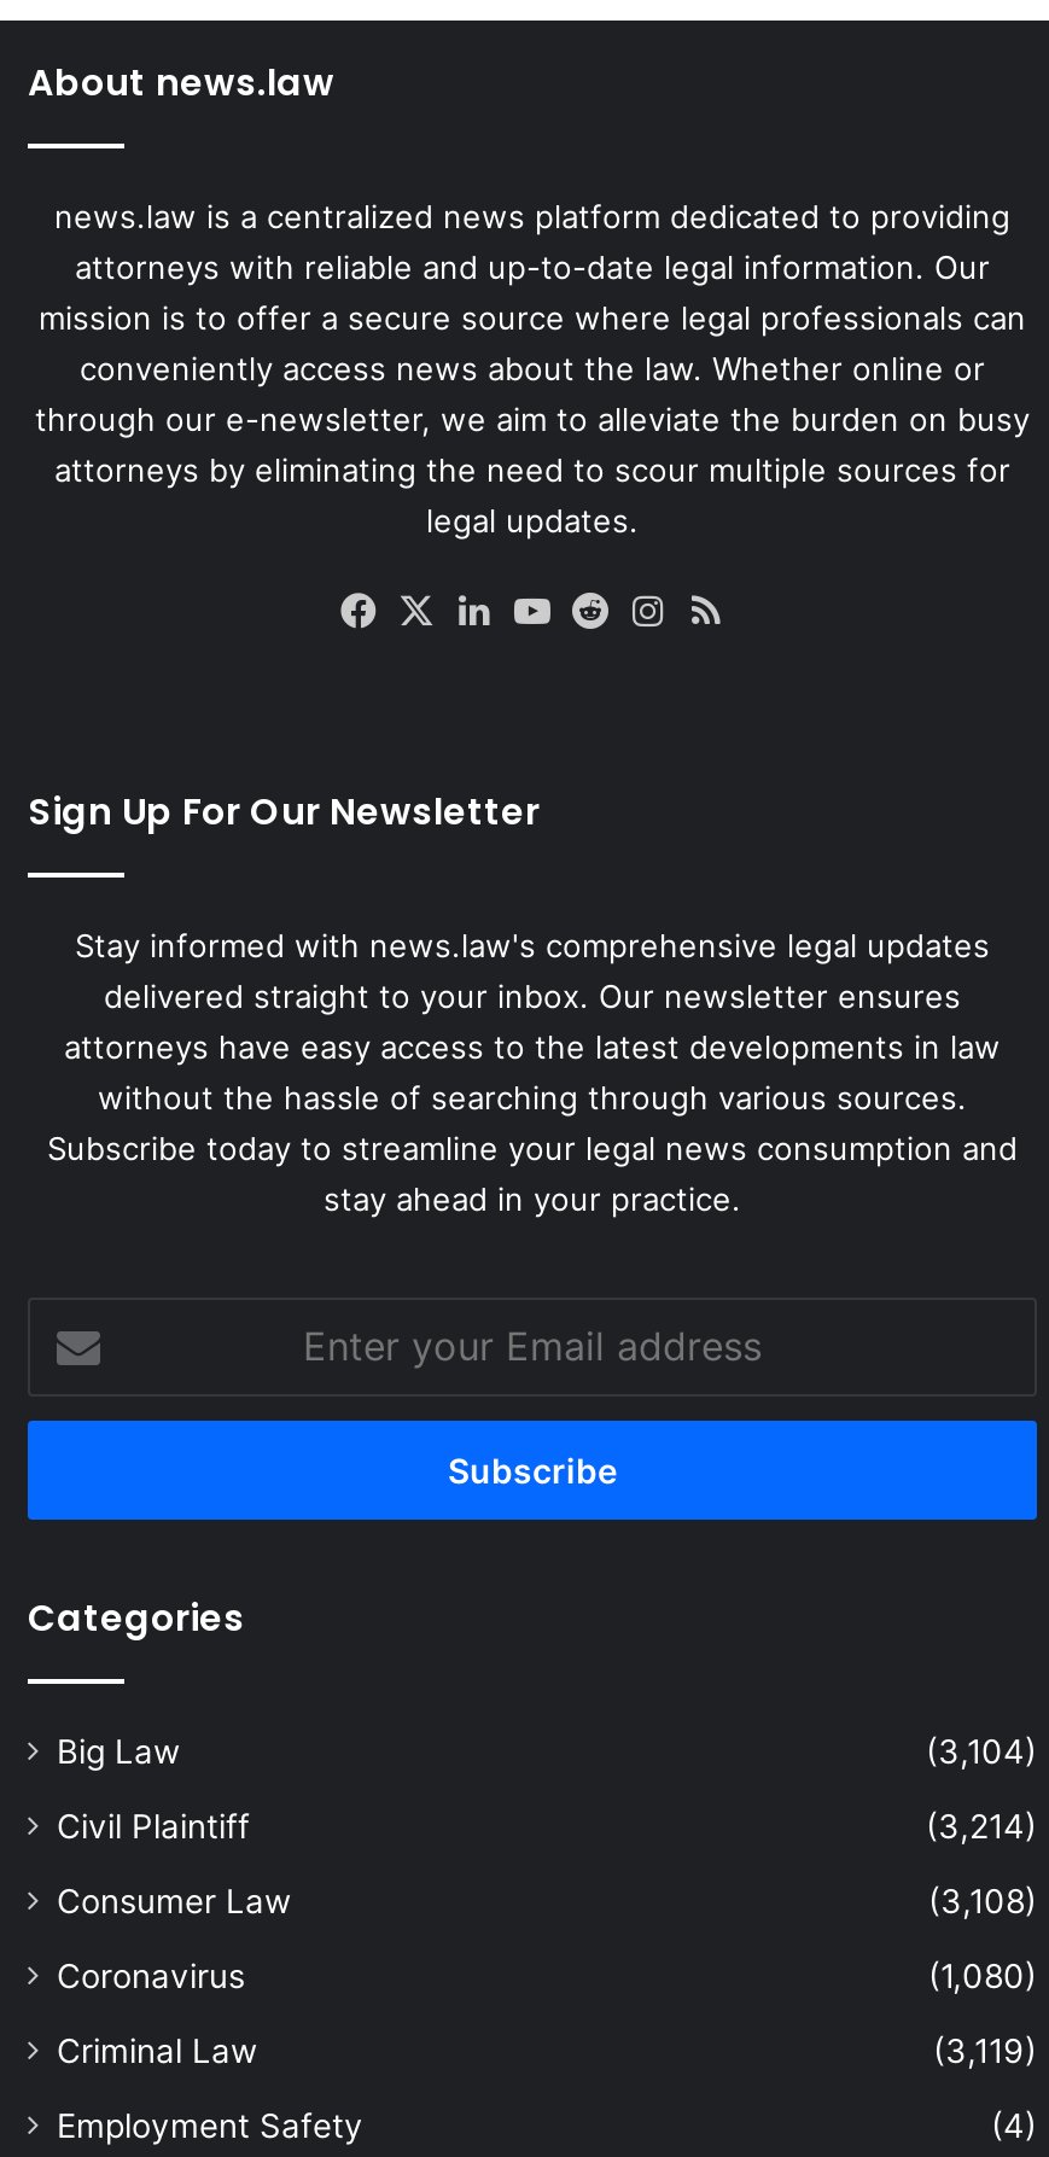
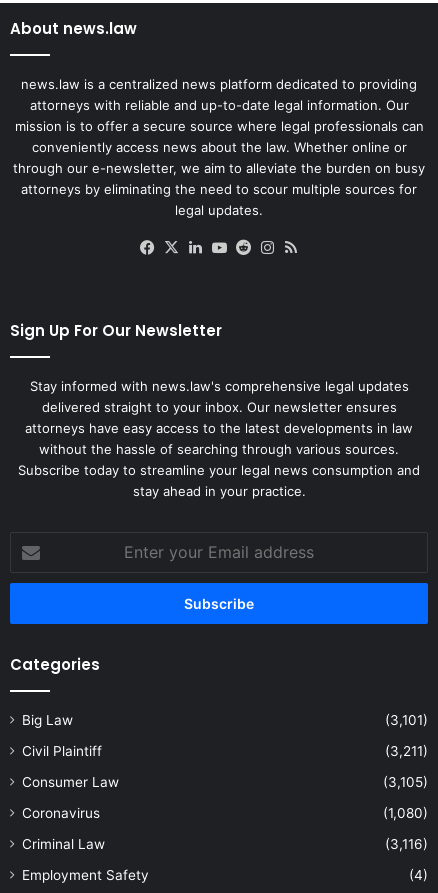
[926,1733,1037,1771] (3,104) -> [385,712,428,728] (3,101)
[926,1808,1037,1846] (3,214) -> [385,743,428,759] (3,211)
[928,1883,1037,1921] (3,108) -> [383,774,428,790] (3,105)
[933,2032,1037,2071] (3,119) -> [385,836,428,852] (3,116)

